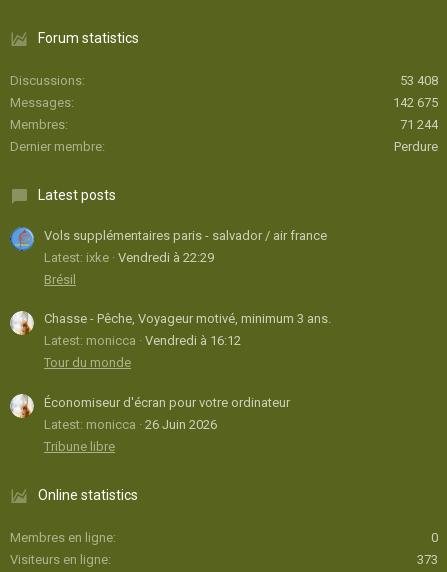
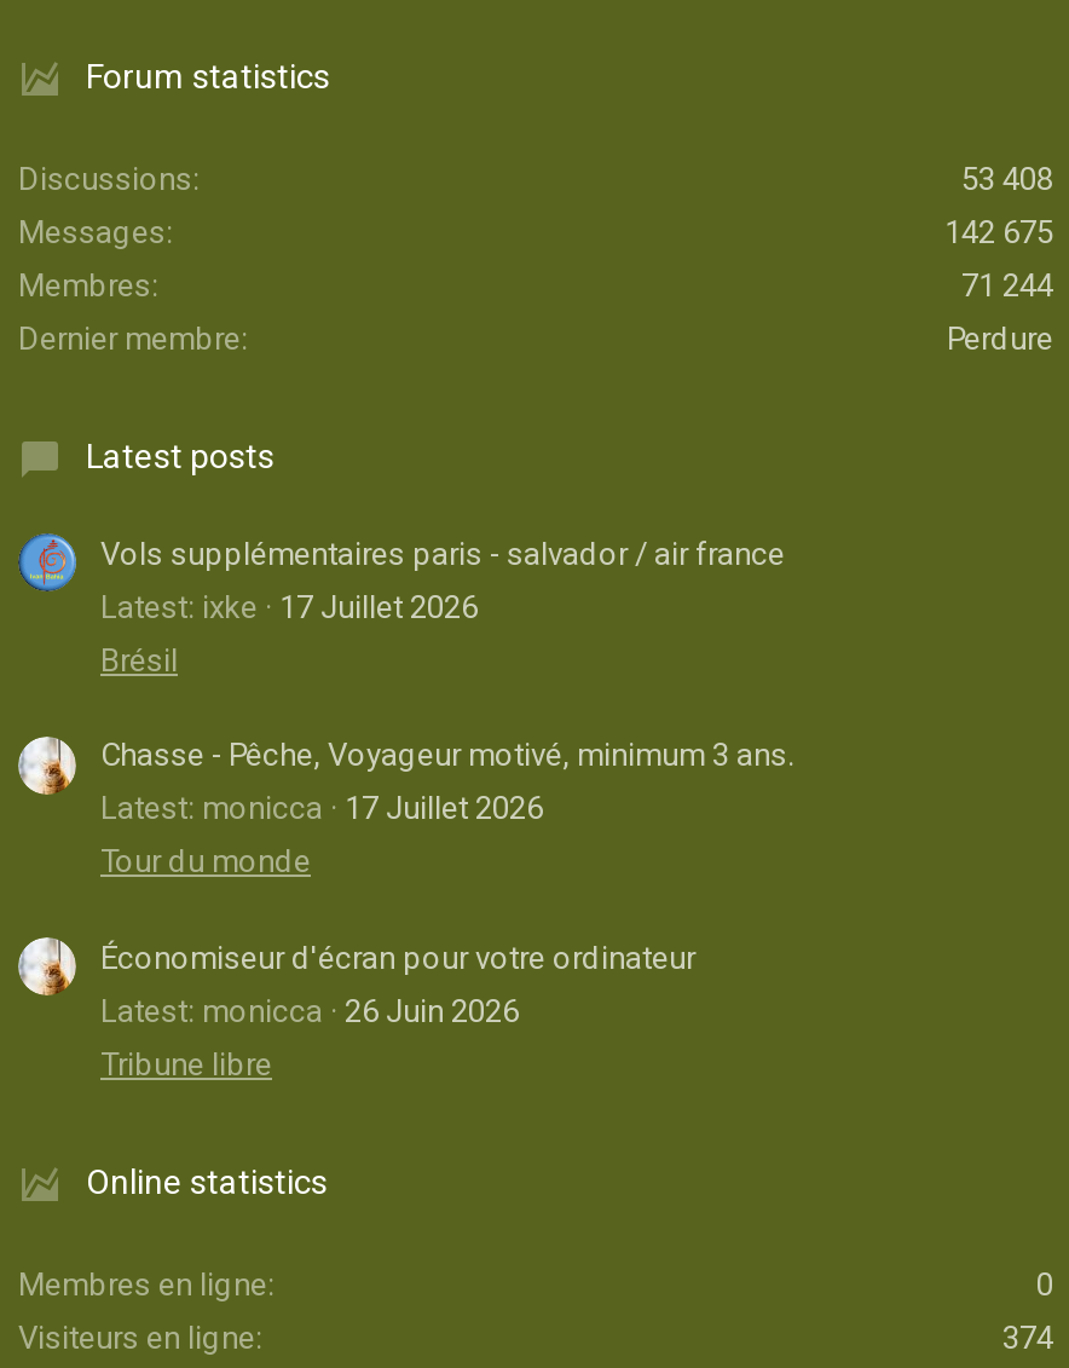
[44,250,214,265] Latest: ixke Vendredi à 22:29 -> [100,588,478,625] Latest: ixke 17 Juillet 2026
[44,333,241,348] Latest: monicca Vendredi à 16:12 -> [100,791,543,827] Latest: monicca 17 Juillet 2026
[417,552,438,567] 373 -> [1002,1320,1053,1356] 374

